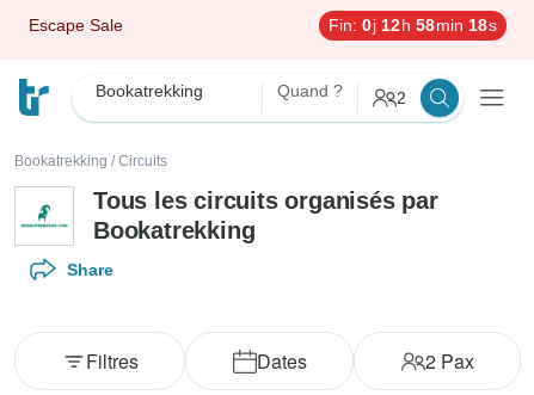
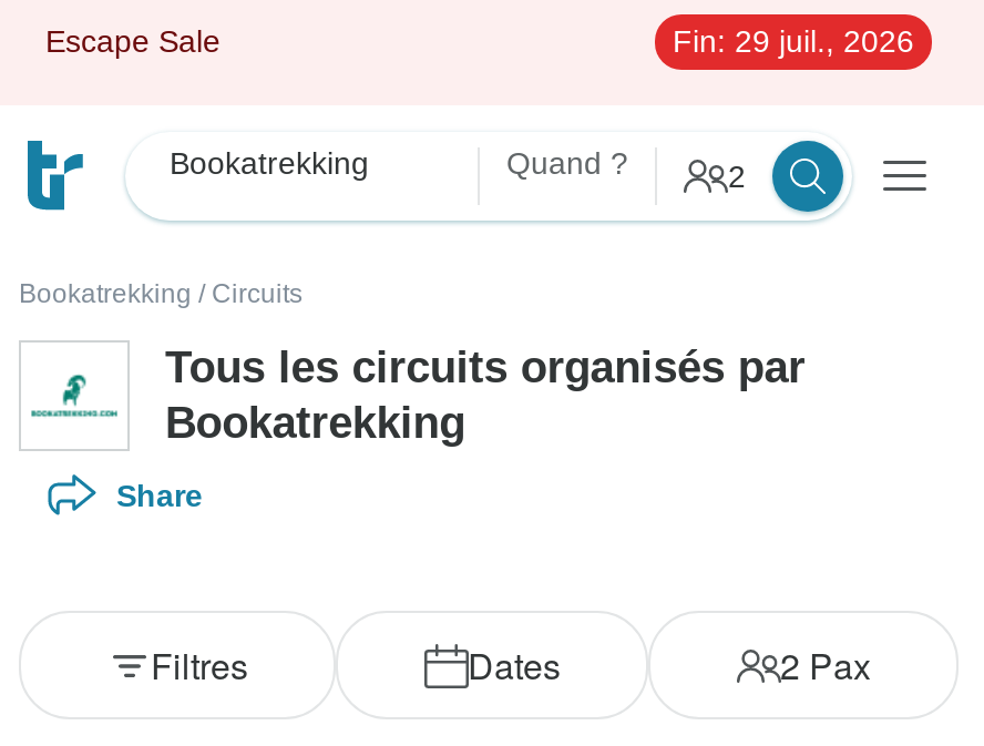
[329,16,497,35] Fin: 0 j 12 h 58 min 18s -> [673,23,914,59] Fin: 29 juil., 2026

